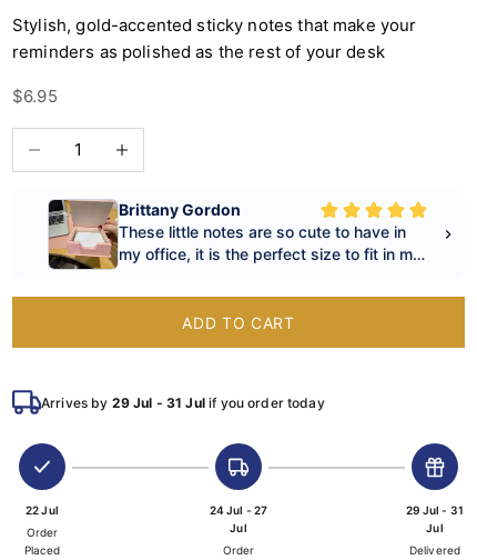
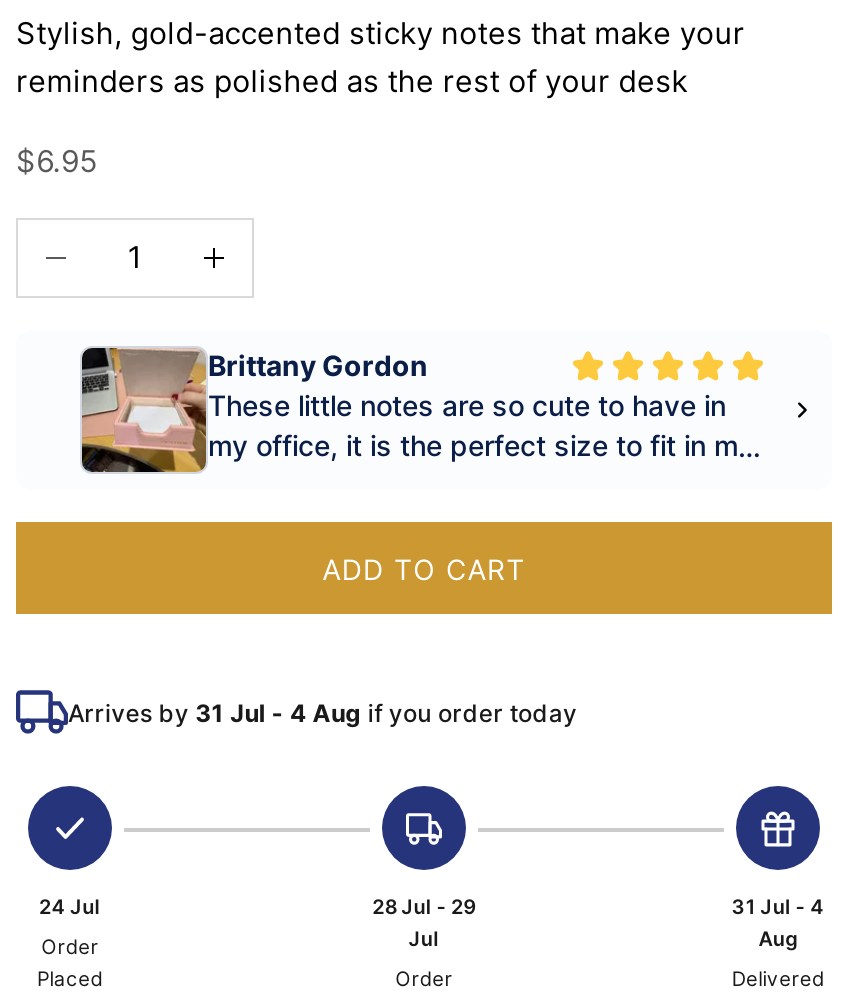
[41,394,325,411] Arrives by 29 Jul - 31 Jul if you order today -> [68,697,577,727] Arrives by 31 Jul - 4 Aug if you order today
[26,504,59,517] 22 Jul -> [39,894,101,918] 24 Jul
[209,504,268,517] 24 Jul - 27 -> [372,894,476,918] 28 Jul - 29
[406,504,463,535] 29 Jul - 31 | Jul -> [731,894,824,950] 31 Jul - 4 | Aug

